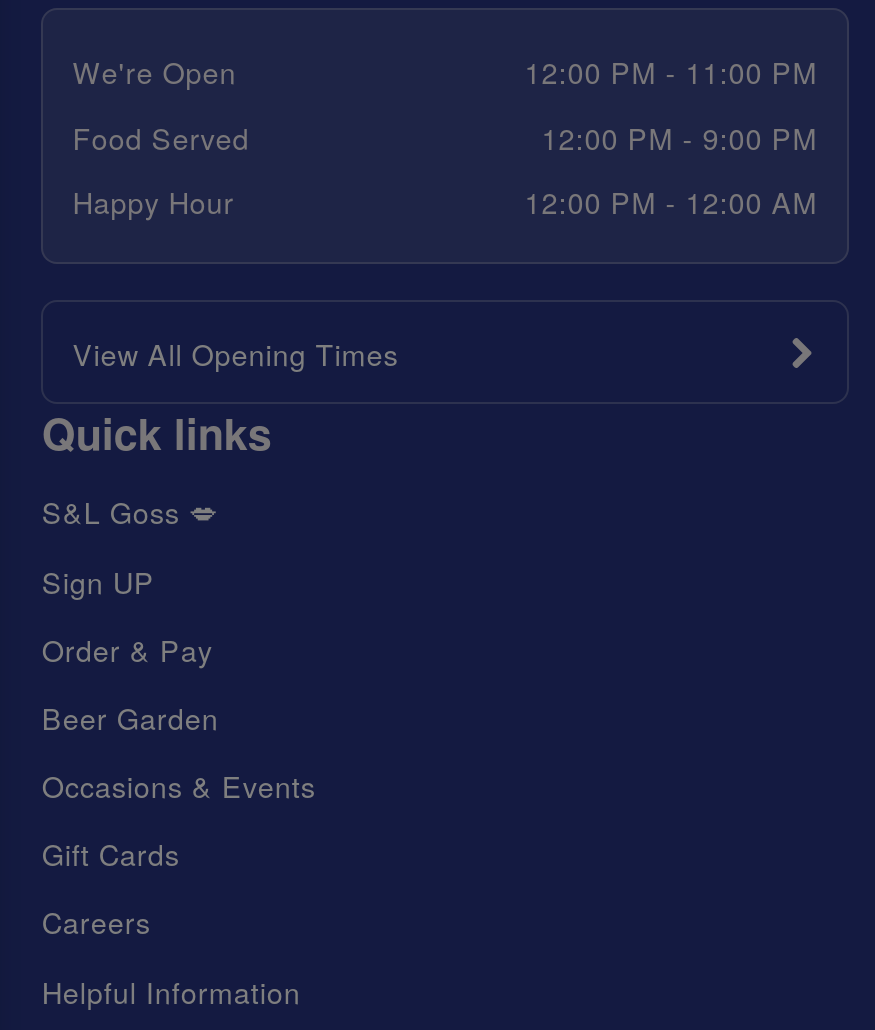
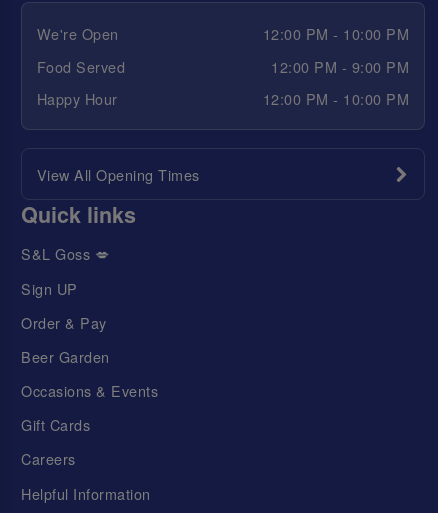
[524,50,817,92] 12:00 PM - 11:00 PM -> [263,23,409,44] 12:00 PM - 10:00 PM
[524,180,817,222] 12:00 PM - 12:00 AM -> [263,88,409,109] 12:00 PM - 10:00 PM

